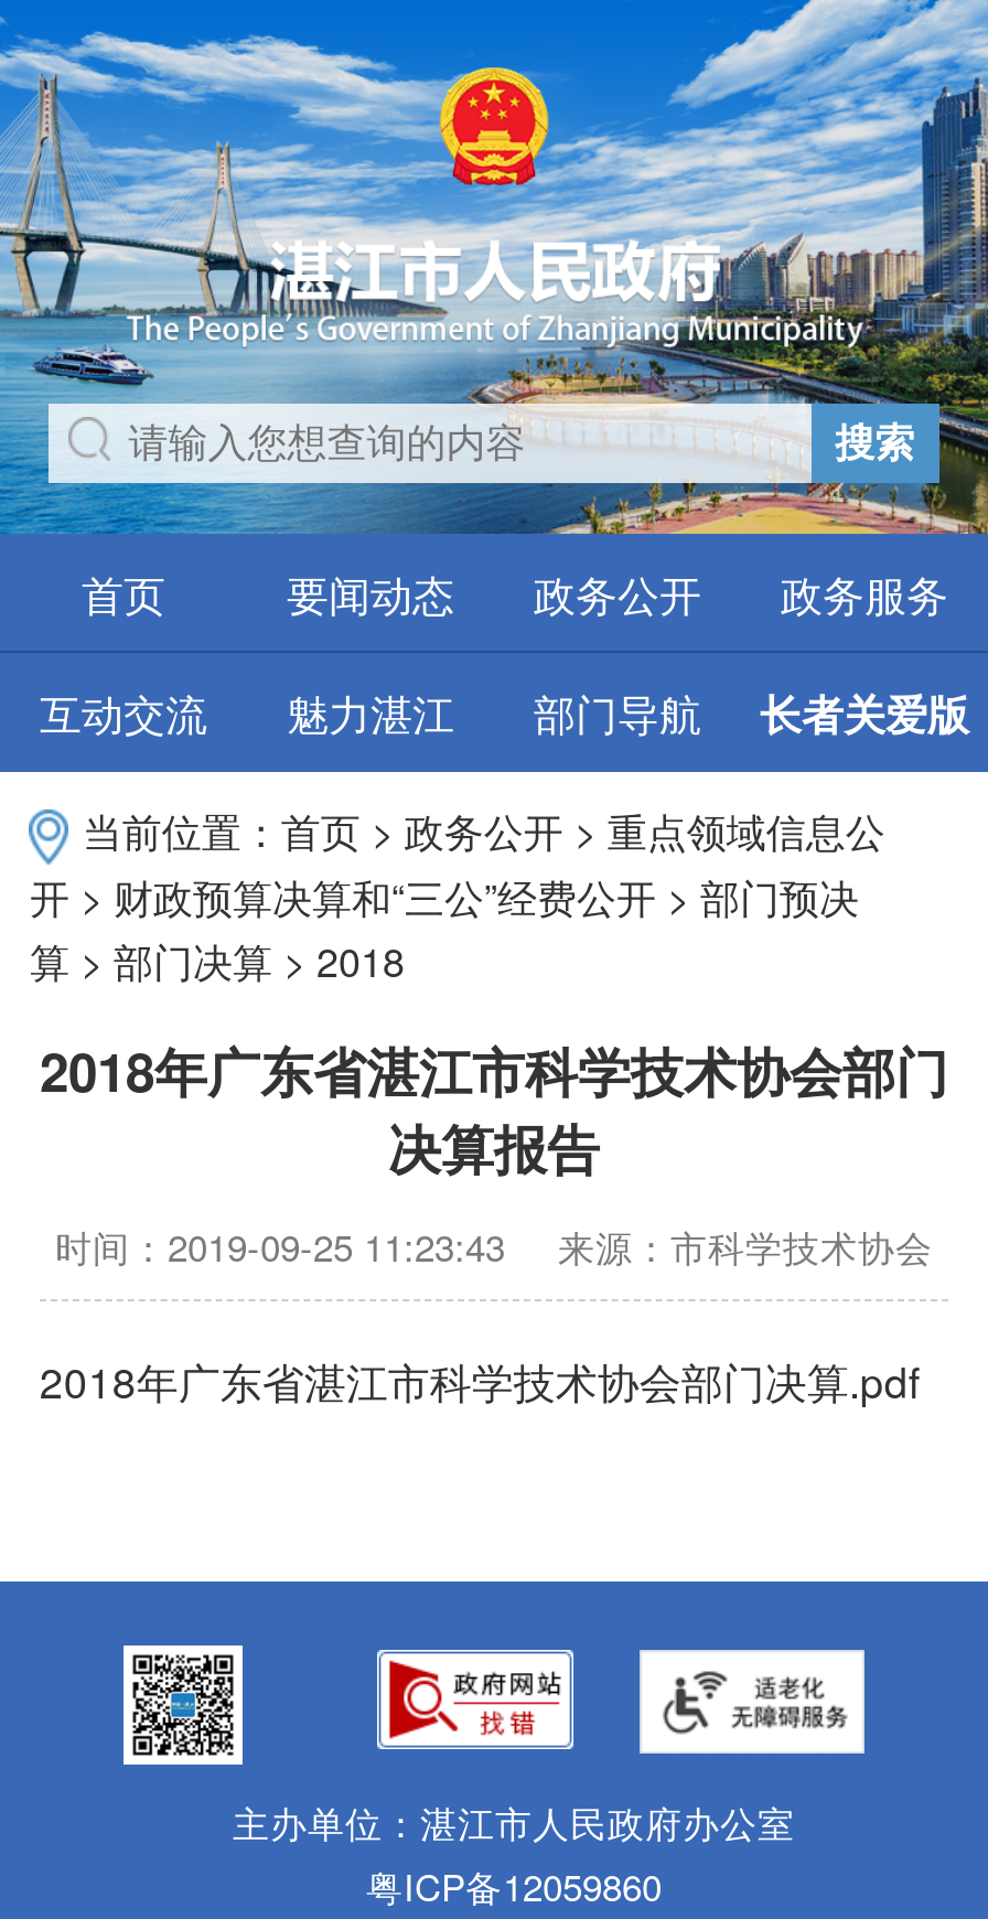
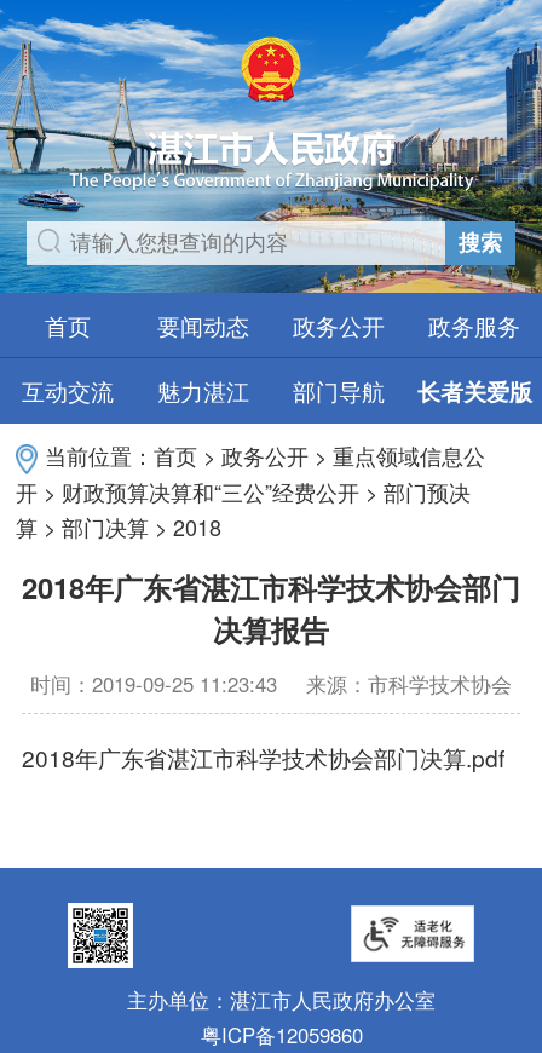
[375,1648,576,1751] [image] -> none

